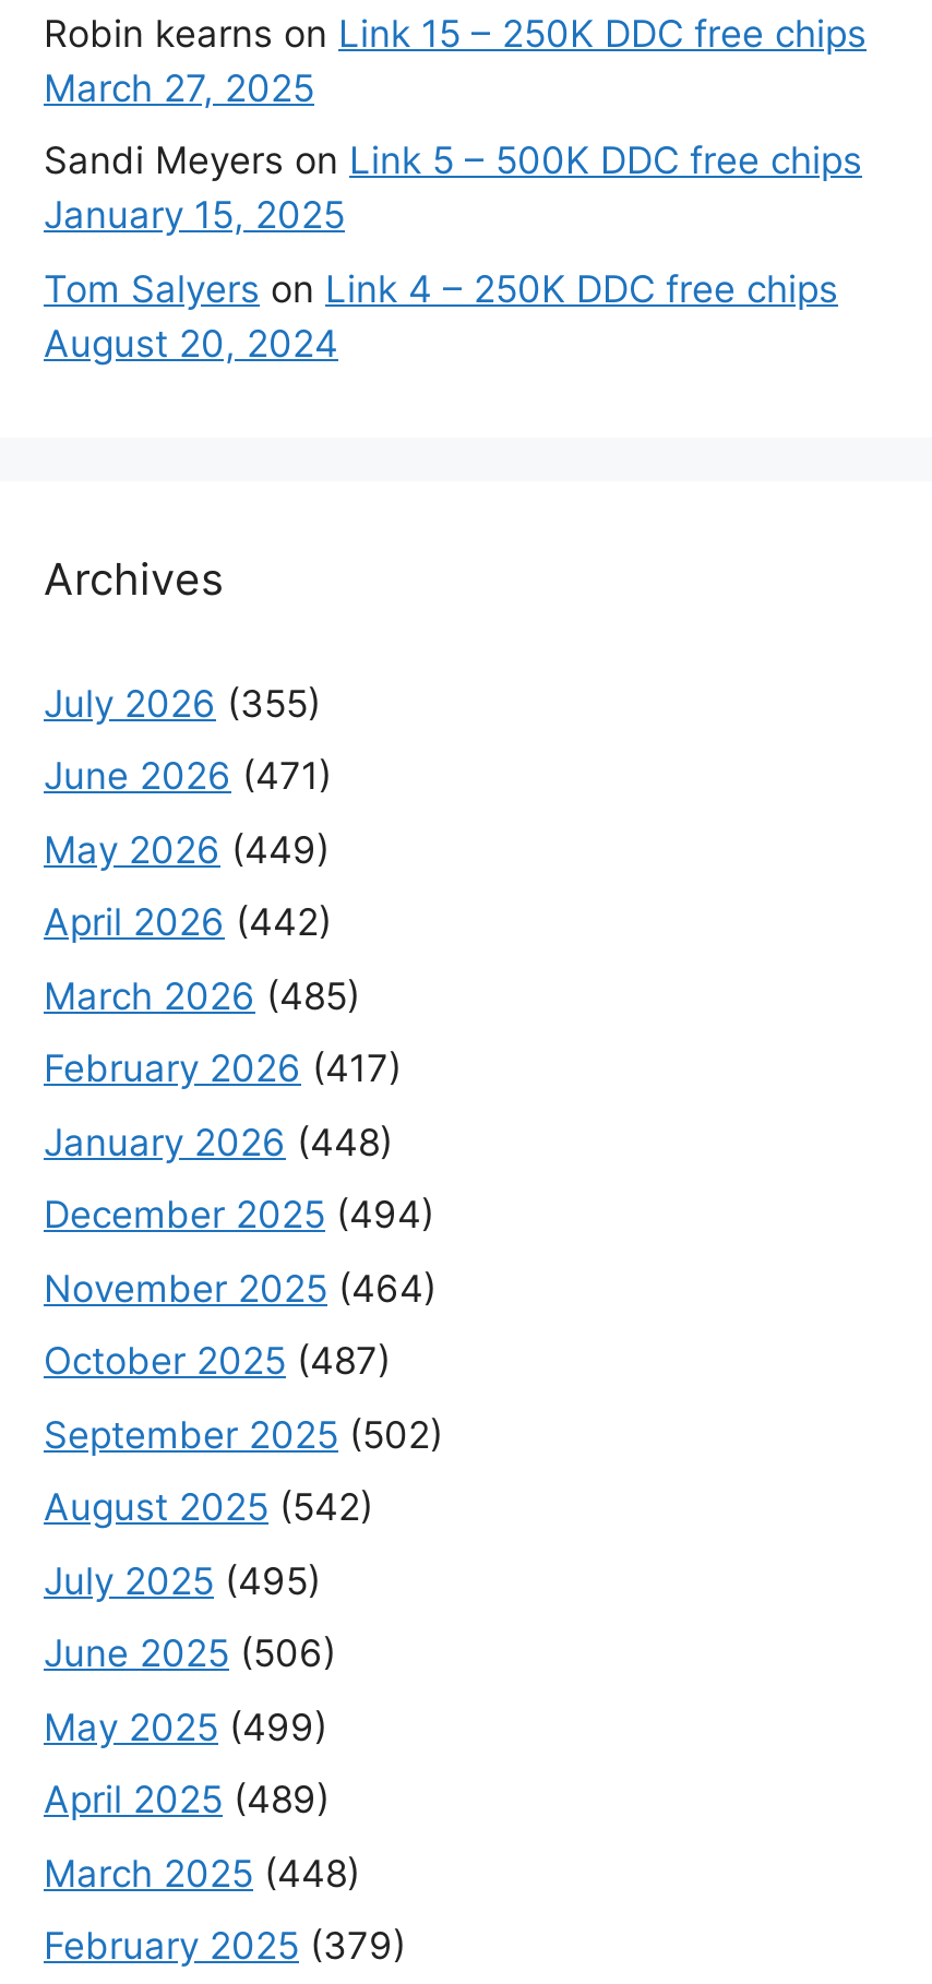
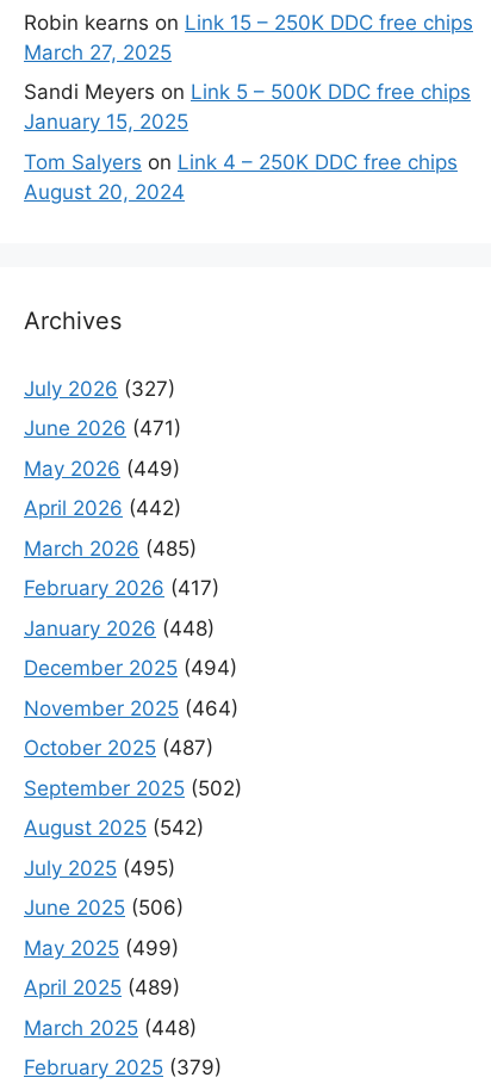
[44,681,321,725] July 2026 (355) -> [24,376,175,400] July 2026 (327)

